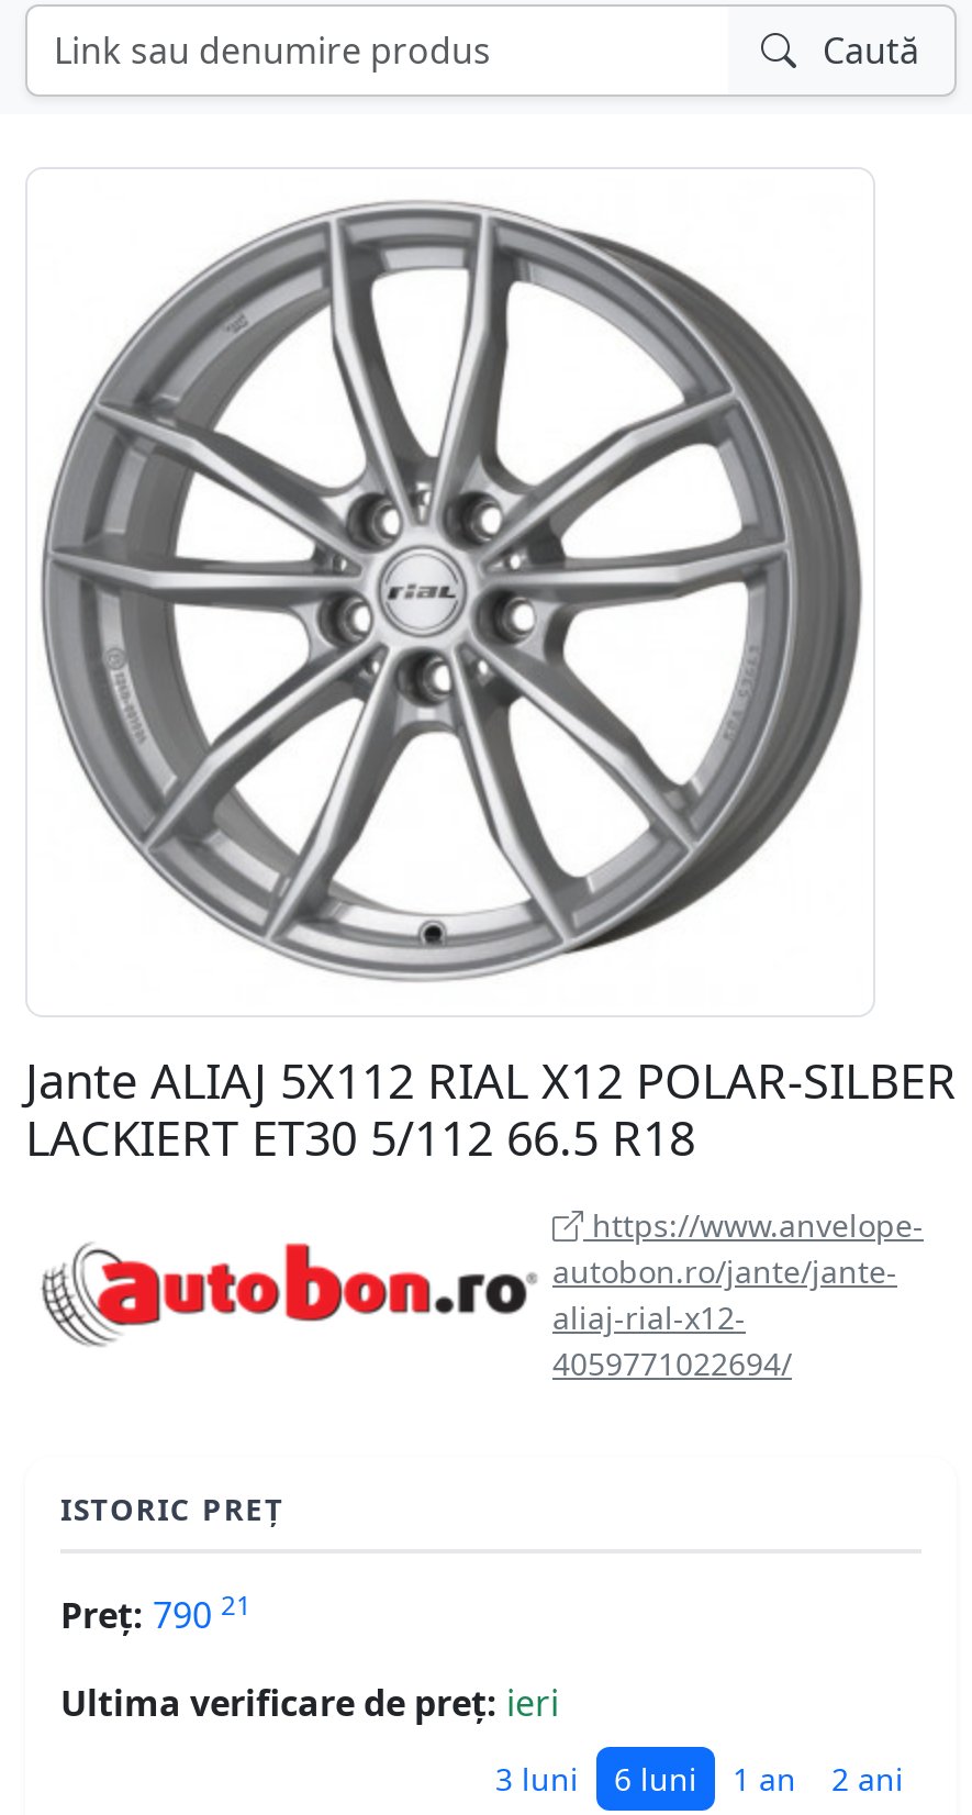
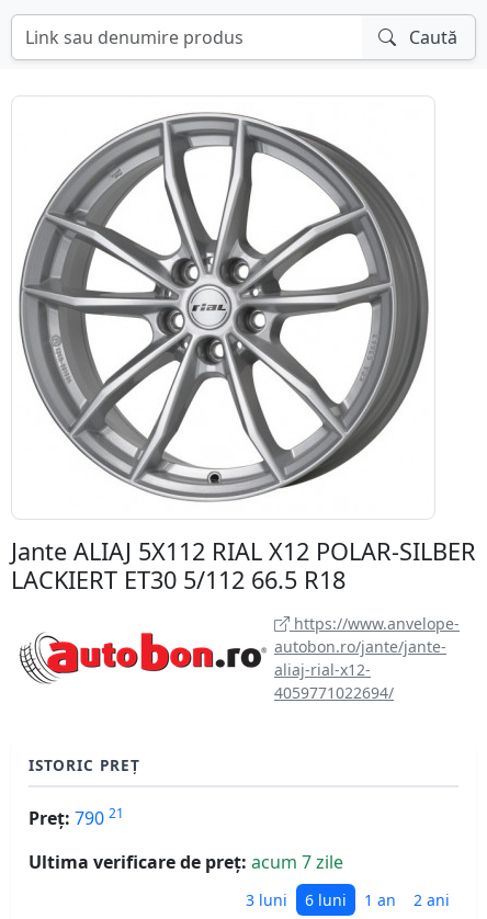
[60,1680,559,1728] Ultima verificare de preț: ieri -> [29,850,343,874] Ultima verificare de preț: acum 7 zile

